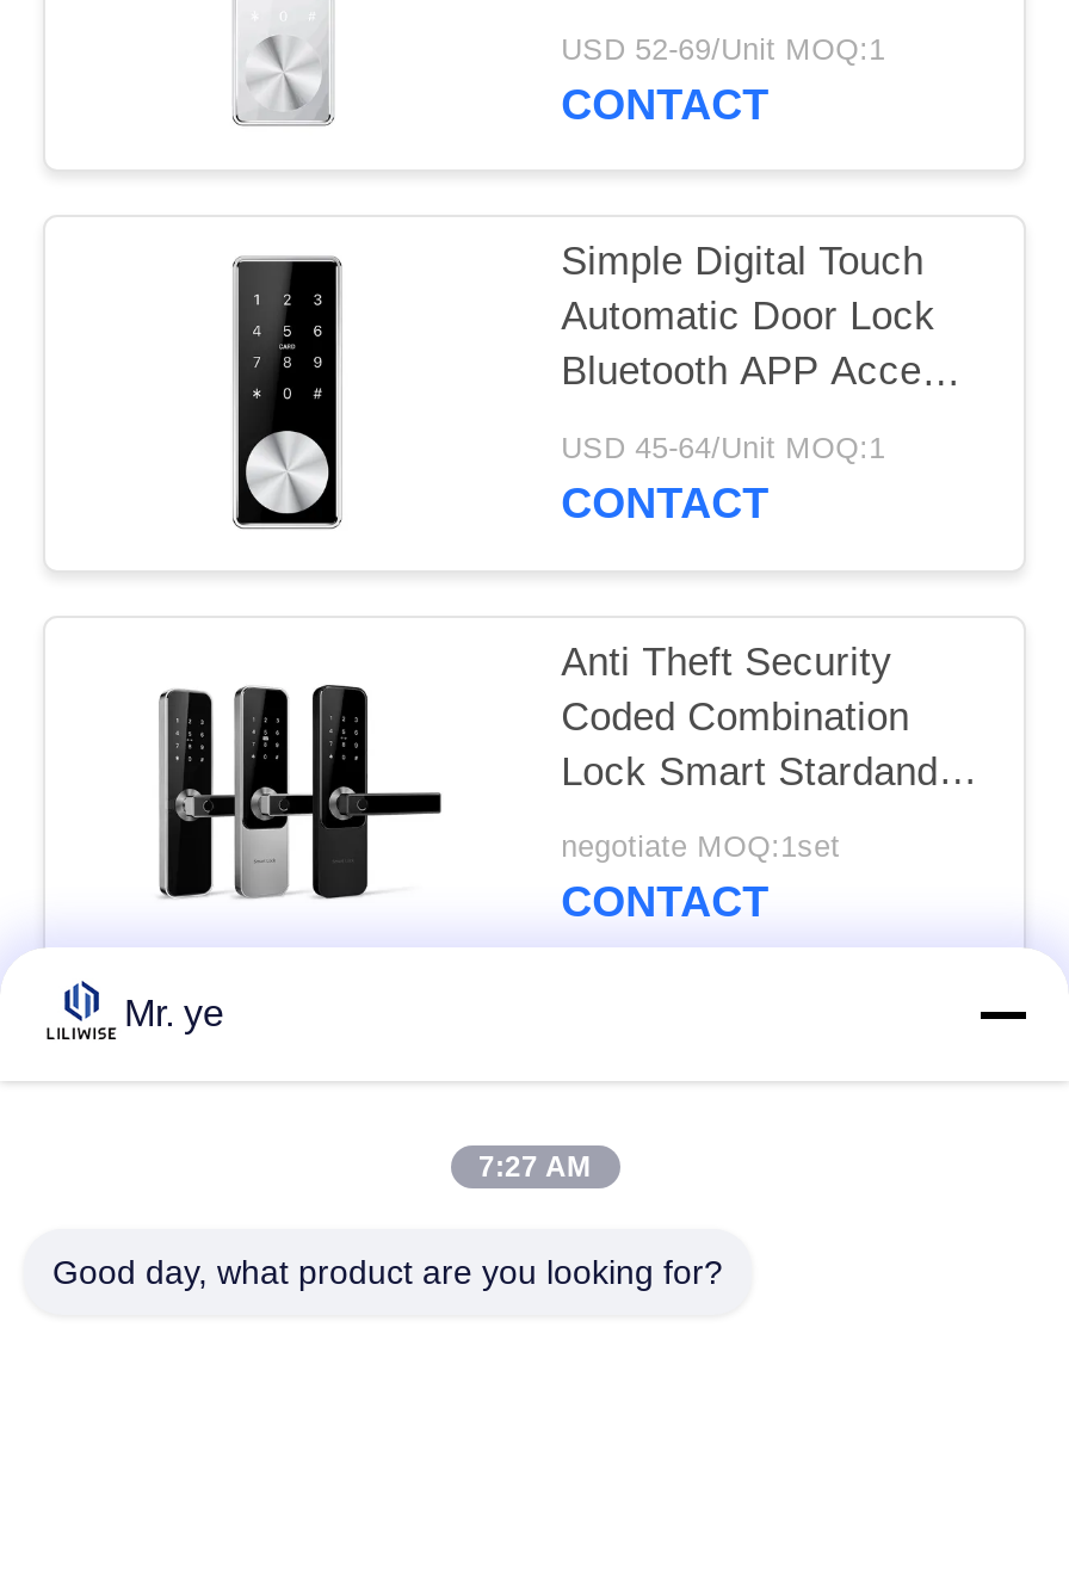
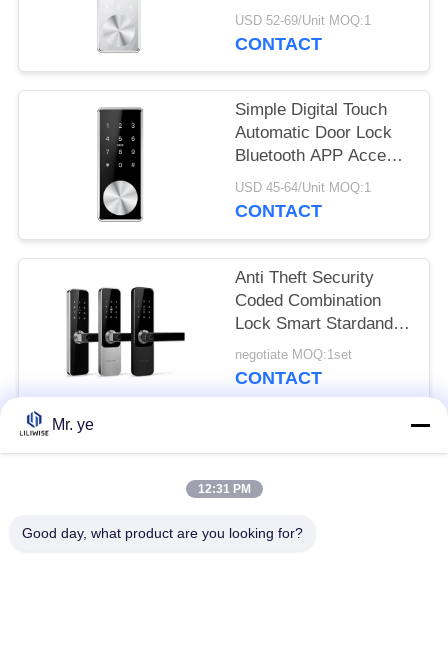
[478,1150,591,1184] 7:27 AM -> [197,482,250,496] 12:31 PM

